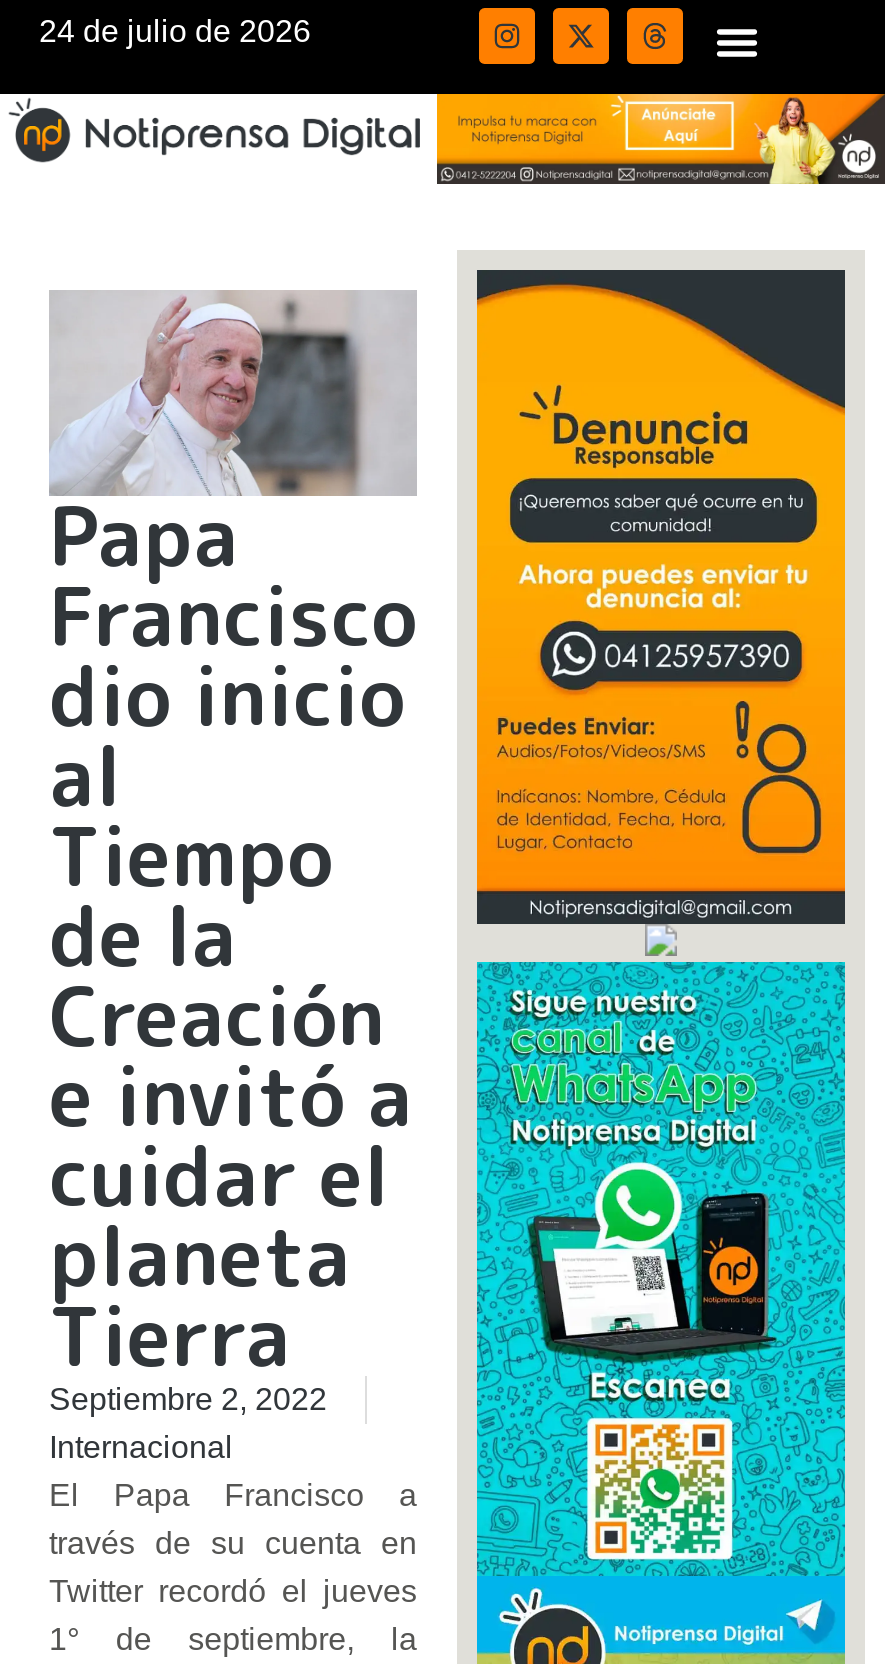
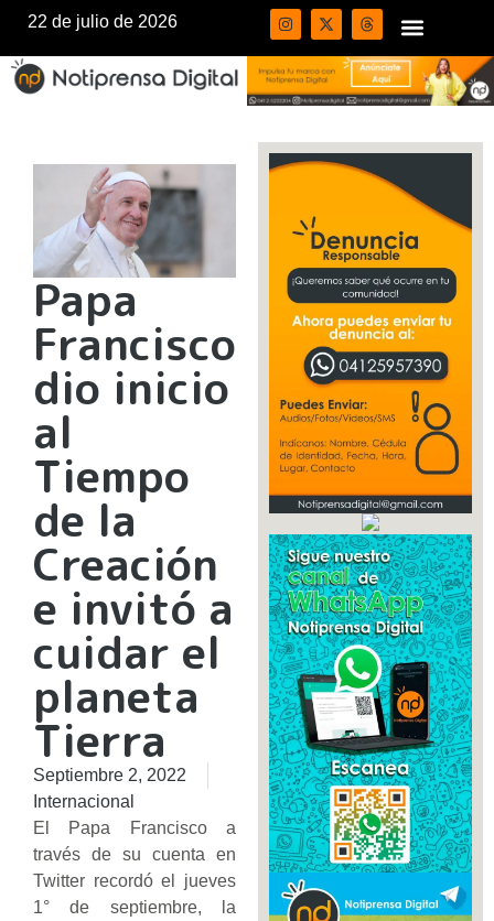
[39,14,311,48] 24 de julio de 2026 -> [28,12,178,31] 22 de julio de 2026

